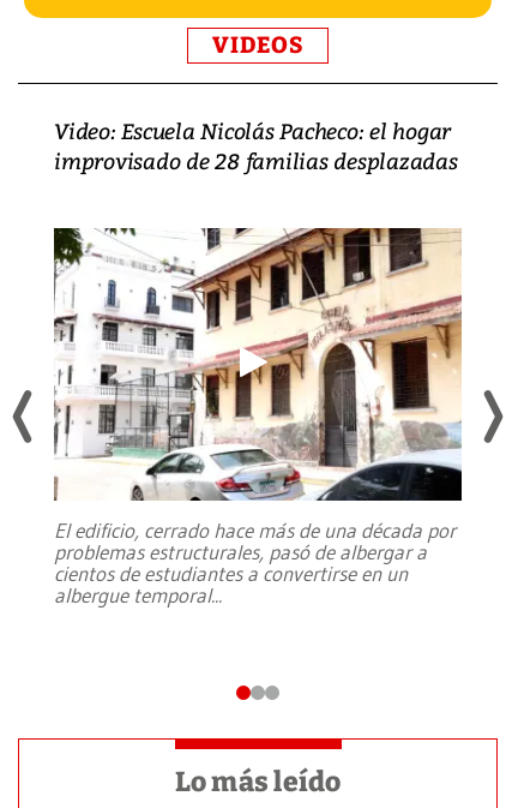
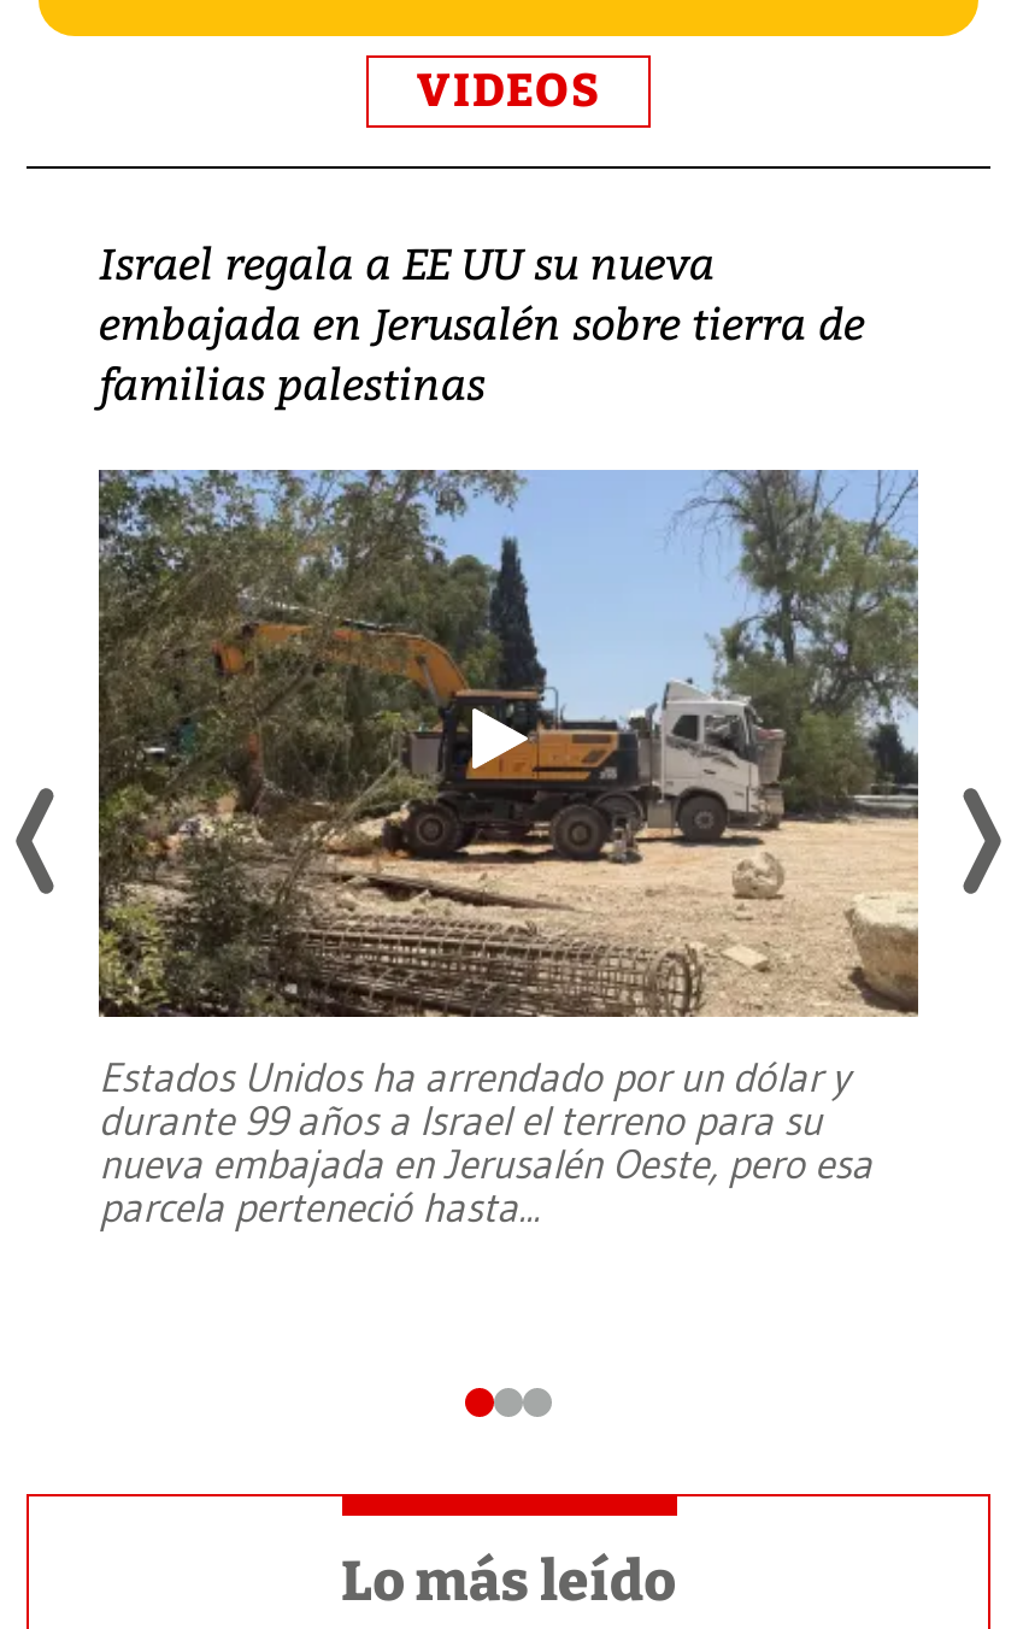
[54,116,457,176] Video: Escuela Nicolás Pacheco: el hogar | improvisado de 28 familias desplazadas -> [99,233,865,413] Israel regala a EE UU su nueva | embajada en Jerusalén sobre tierra de | familias palestinas
[54,227,463,608] [image] | El edificio, cerrado hace más de una década por | problemas estructurales, pasó de albergar a | cientos de estudiantes a convertirse en un | albergue temporal... -> [96,467,921,1232] [image] | Estados Unidos ha arrendado por un dólar y | durante 99 años a Israel el terreno para su | nueva embajada en Jerusalén Oeste, pero esa | parcela perteneció hasta...

